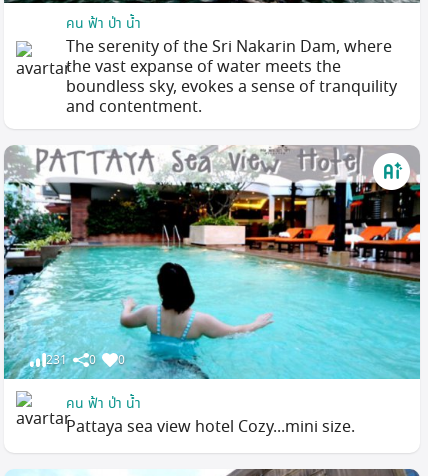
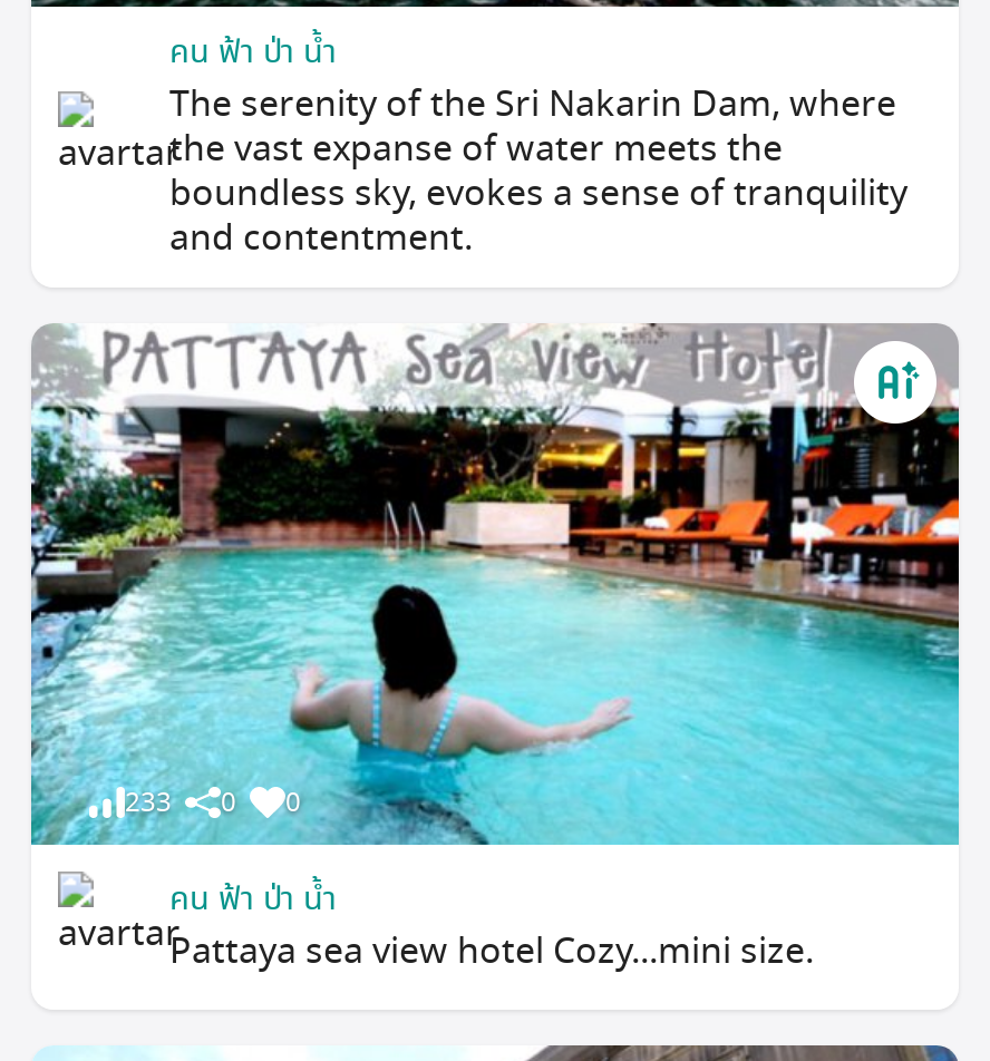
[46,350,125,368] 231 0 0 -> [125,781,301,821] 233 0 0

